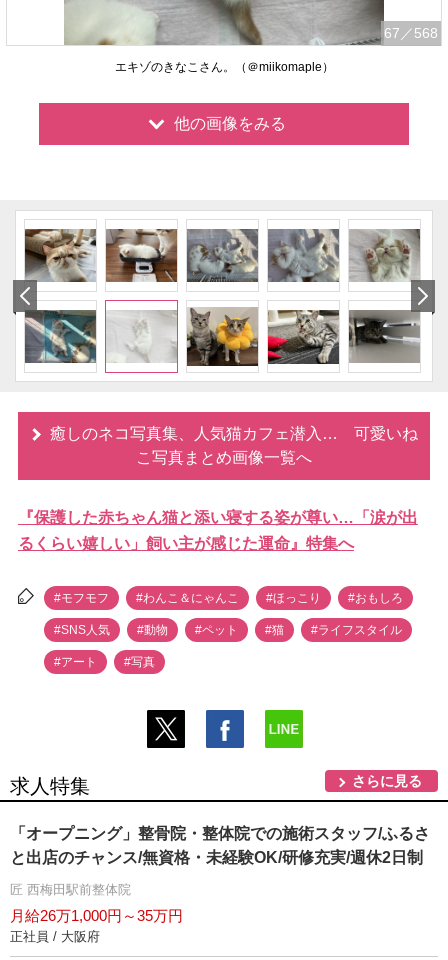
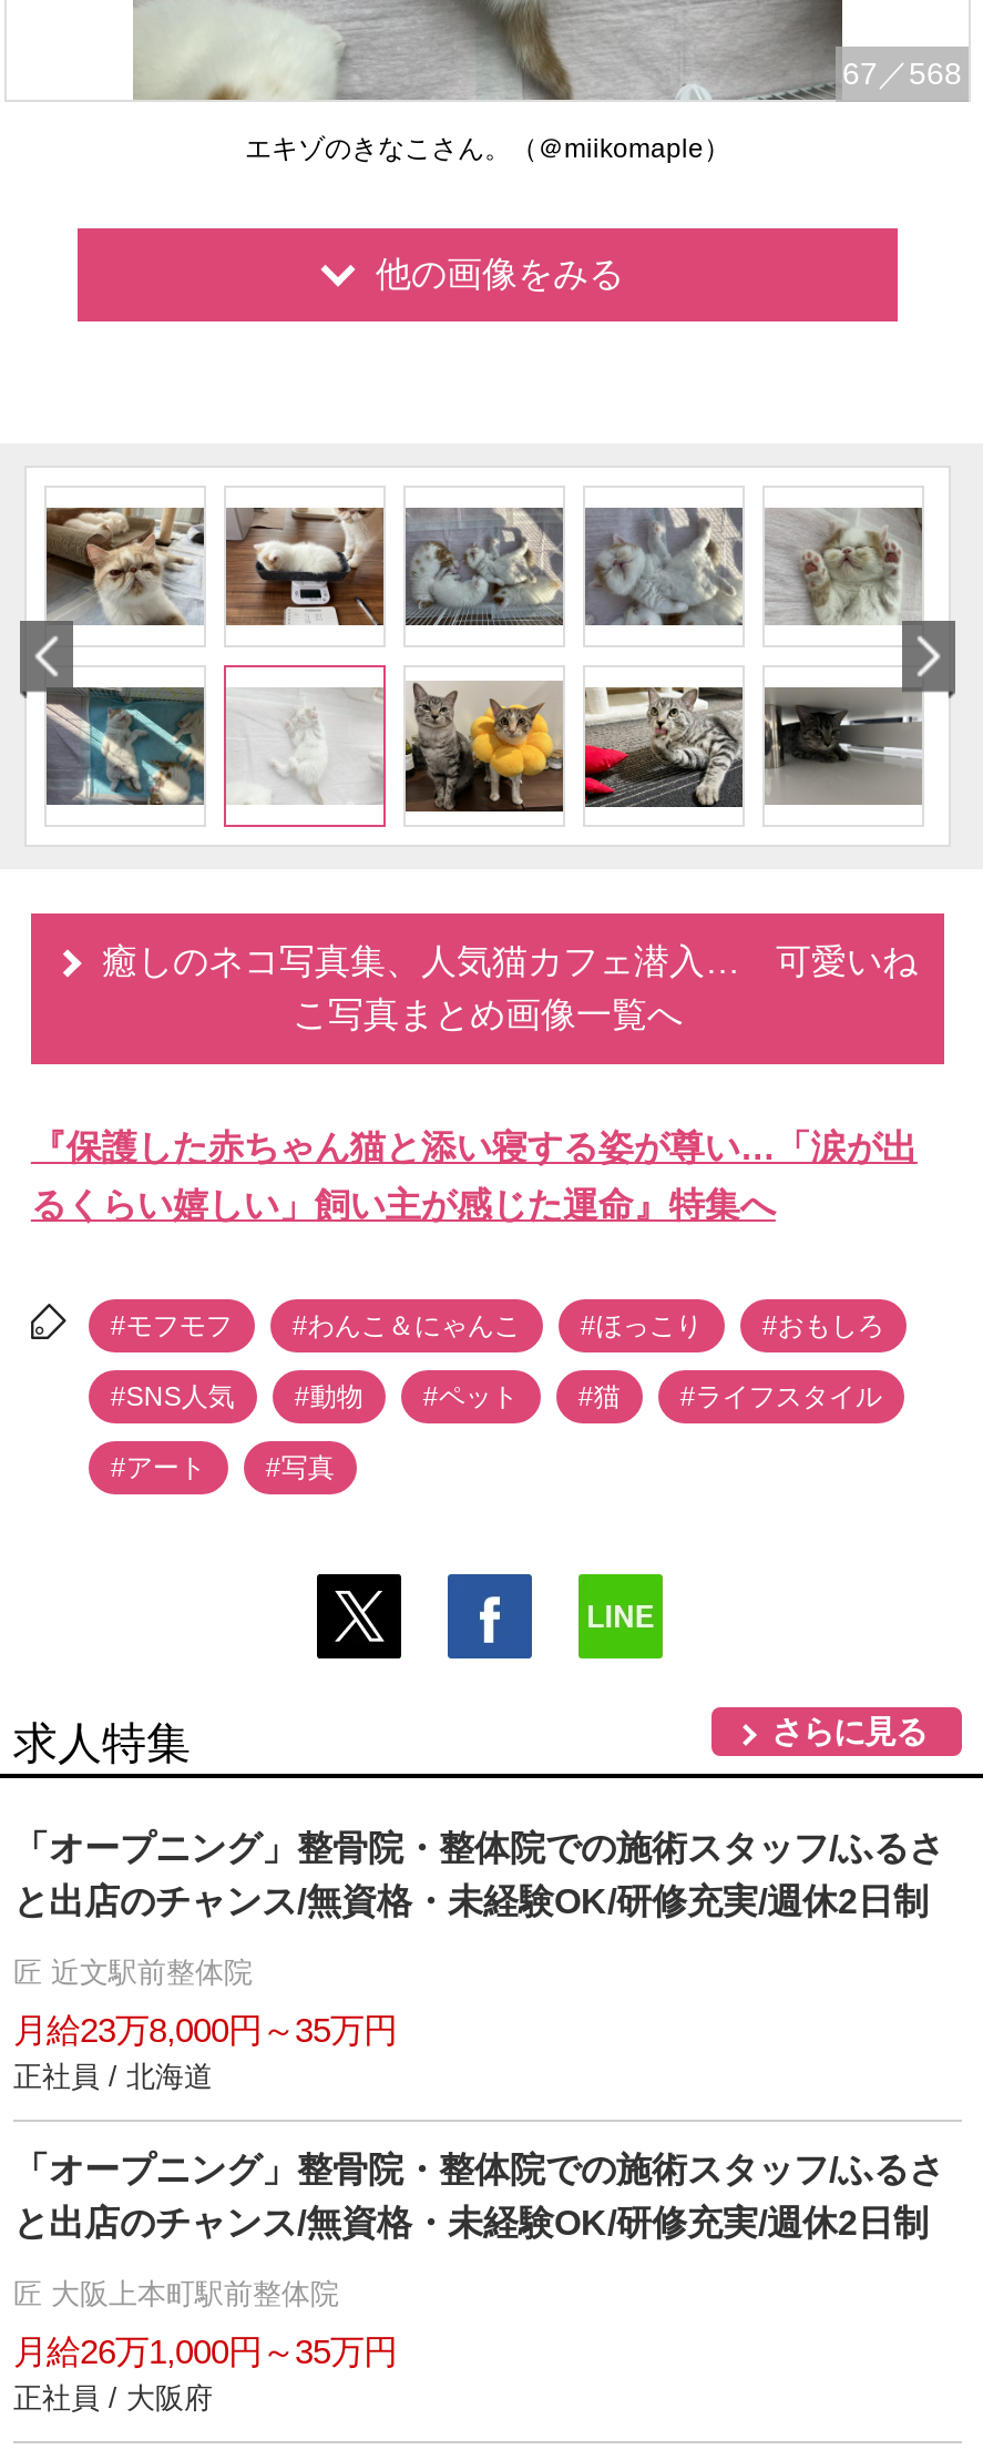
[10,882,131,897] 匠 西梅田駅前整体院 -> [13,1956,944,2311] 匠 近文駅前整体院 | 月給23万8,000円～35万円 | 正社員 / 北海道 | 「オープニング」整骨院・整体院での施術スタッフ/ふるさ | と出店のチャンス/無資格・未経験OK/研修充実/週休2日制 | 匠 大阪上本町駅前整体院

